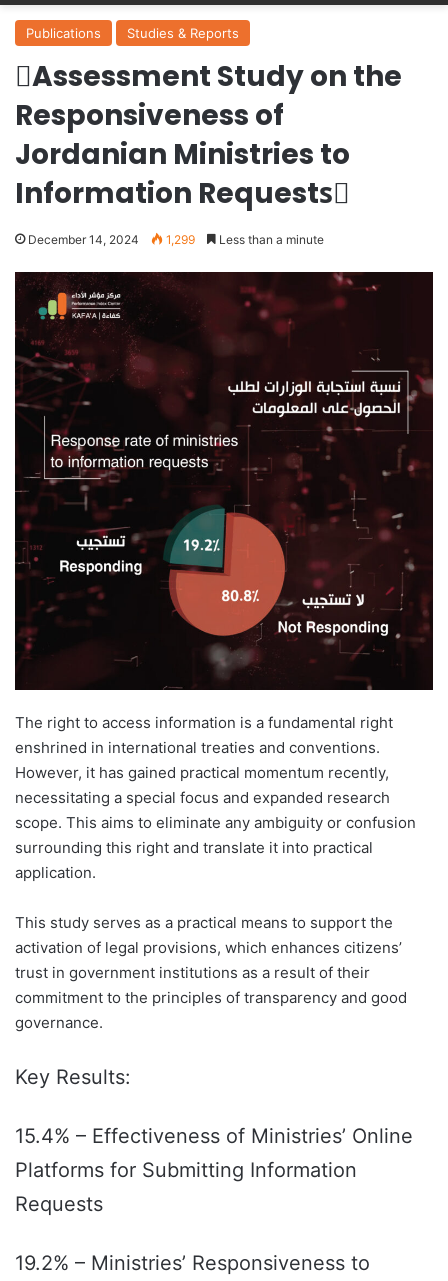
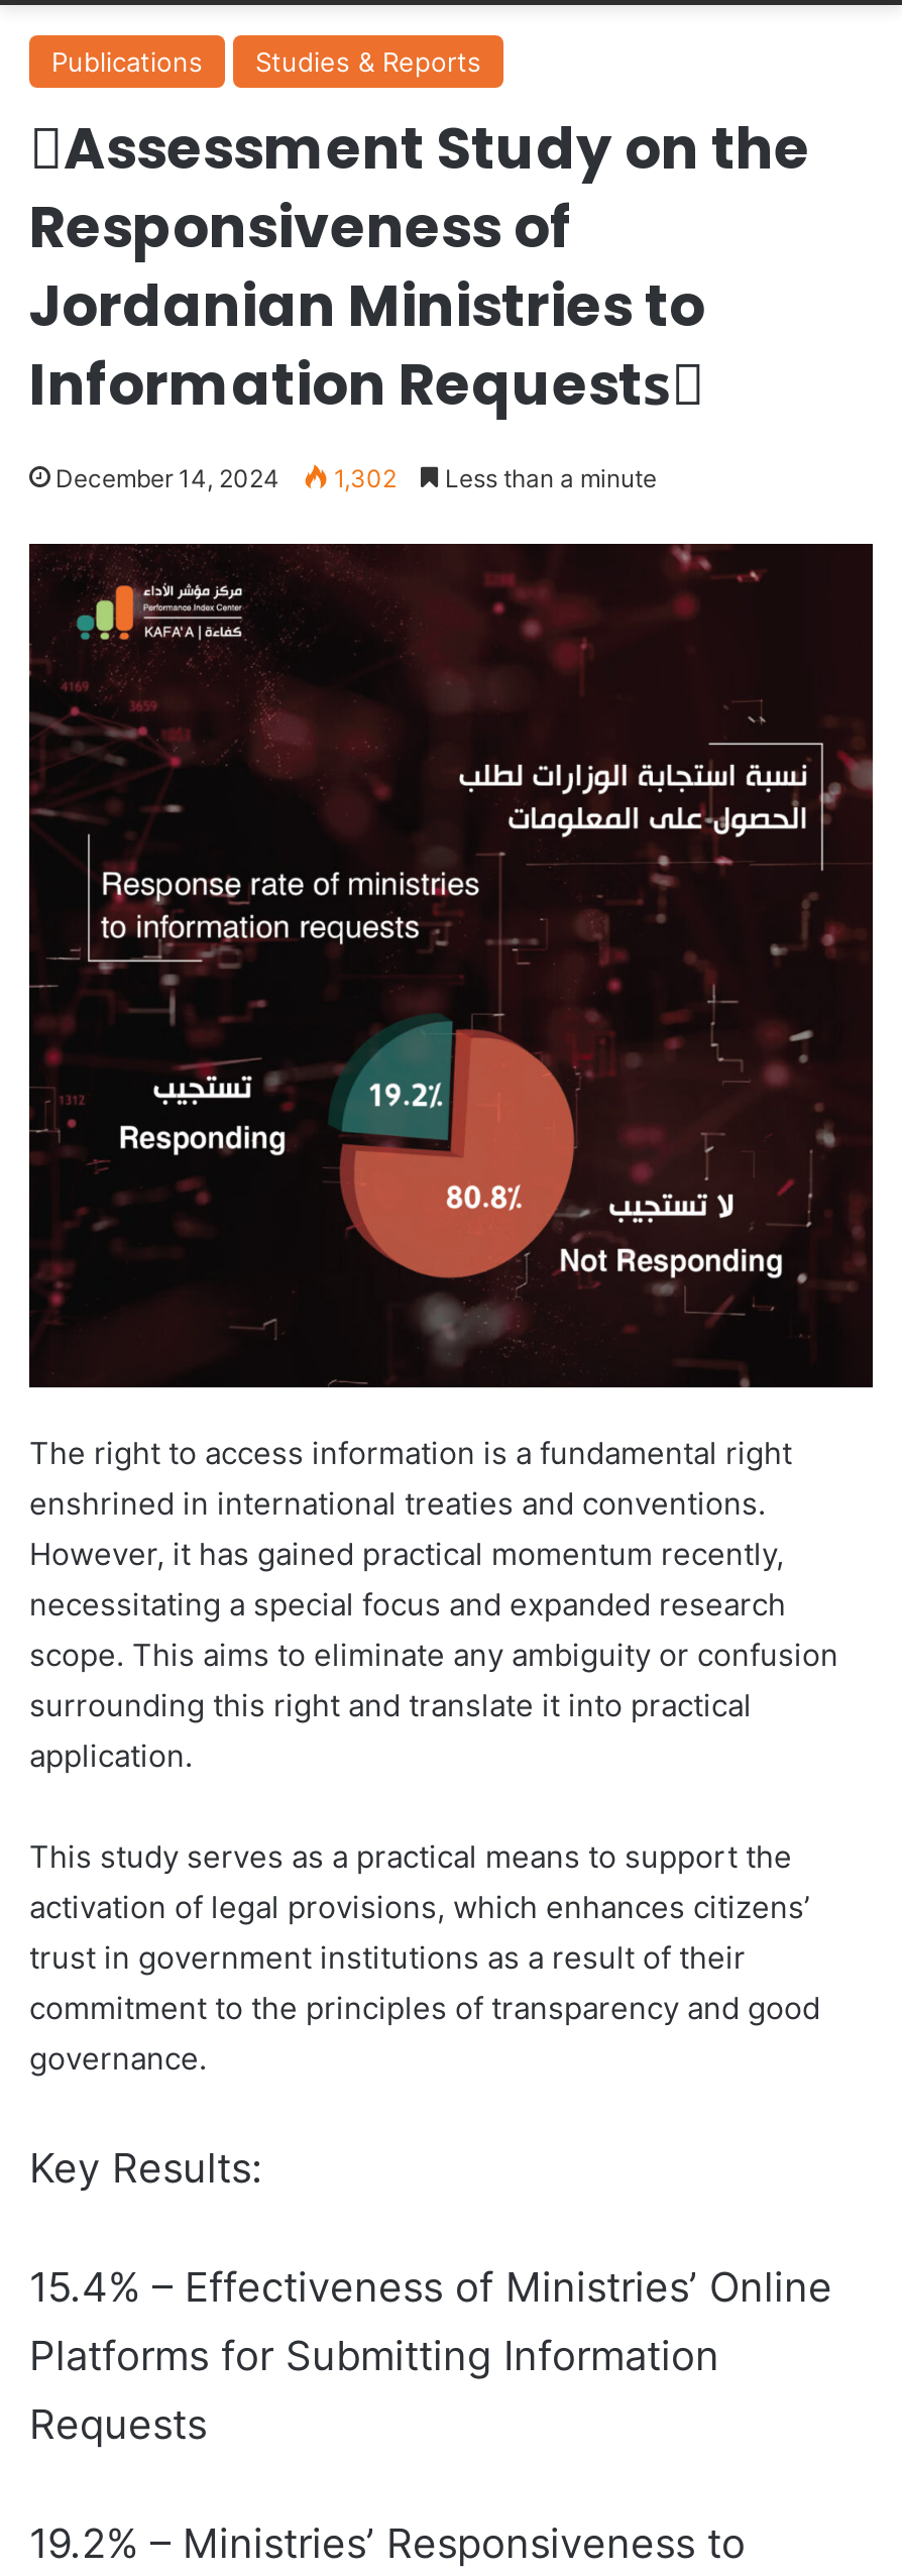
[28,232,324,247] December 14, 2024 1,299 Less than a minute -> [55,463,657,493] December 14, 2024 1,302 Less than a minute

